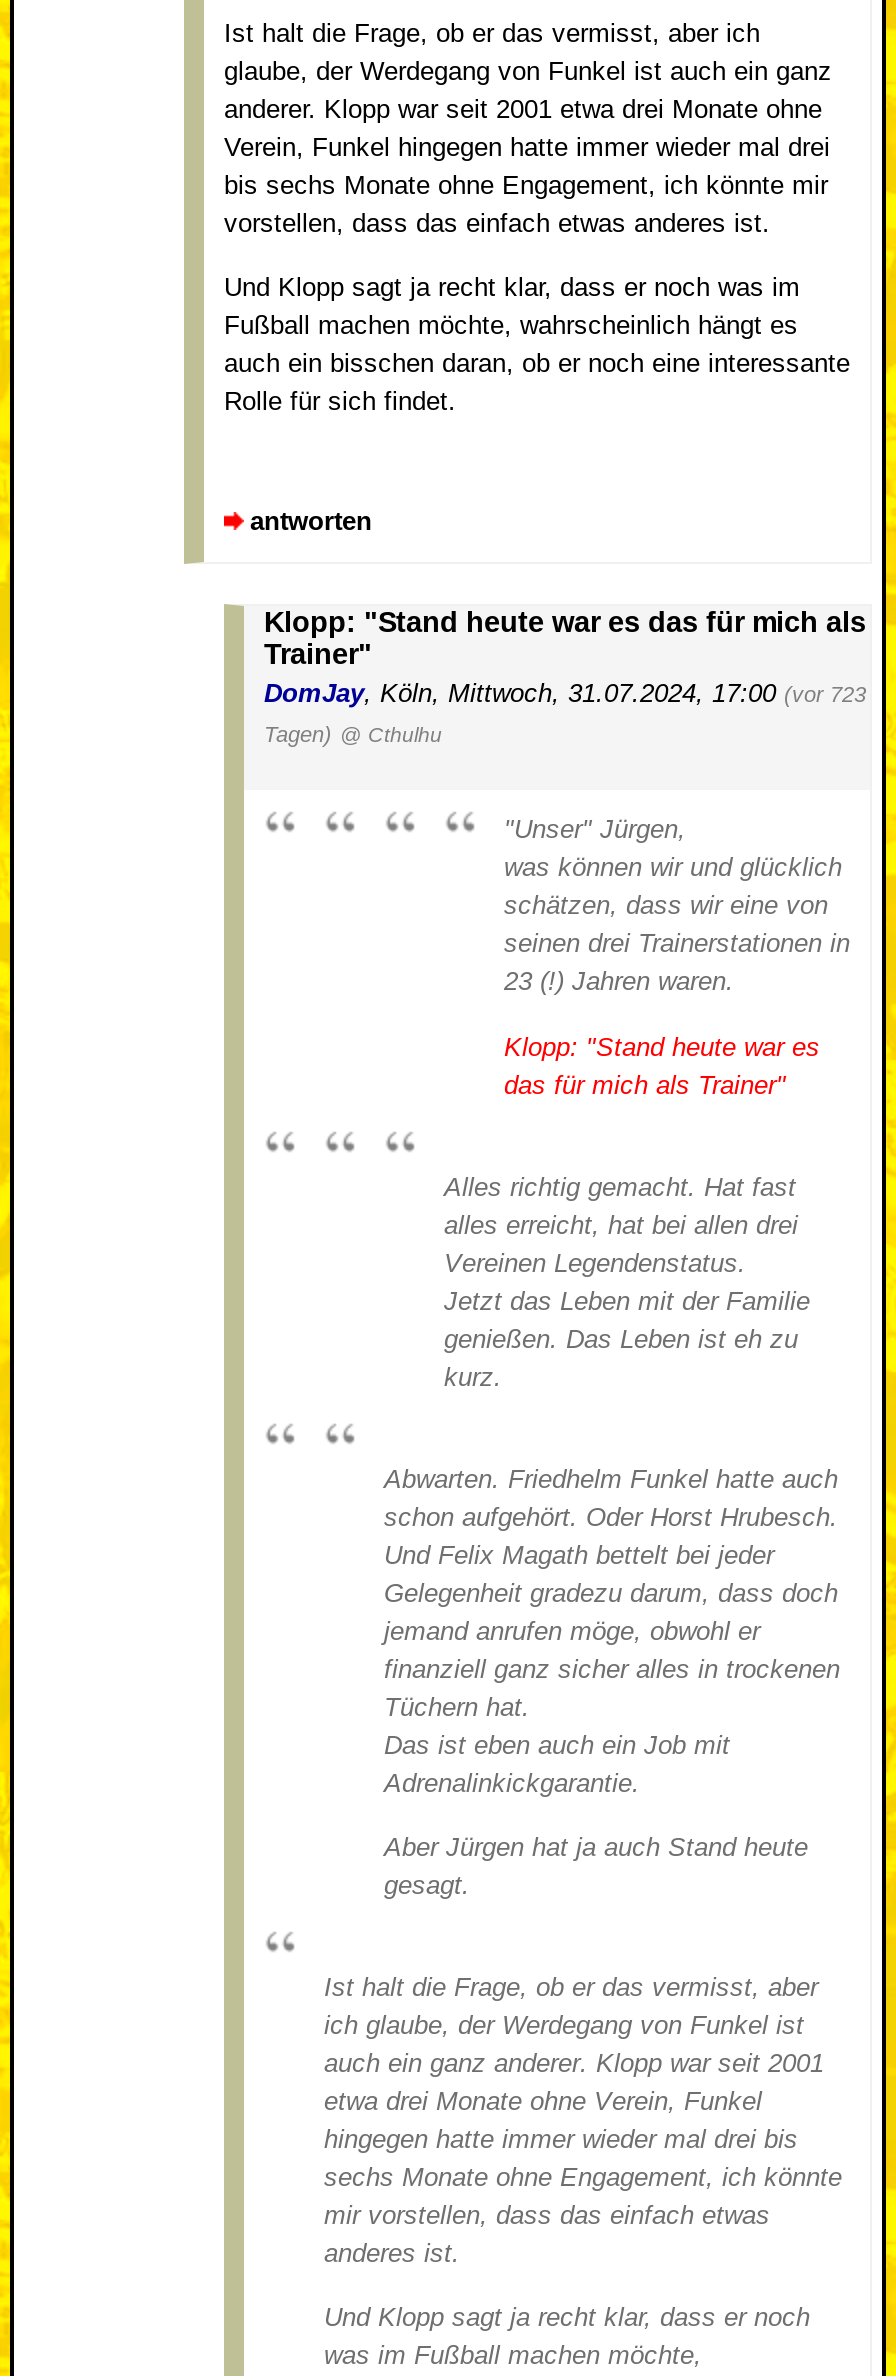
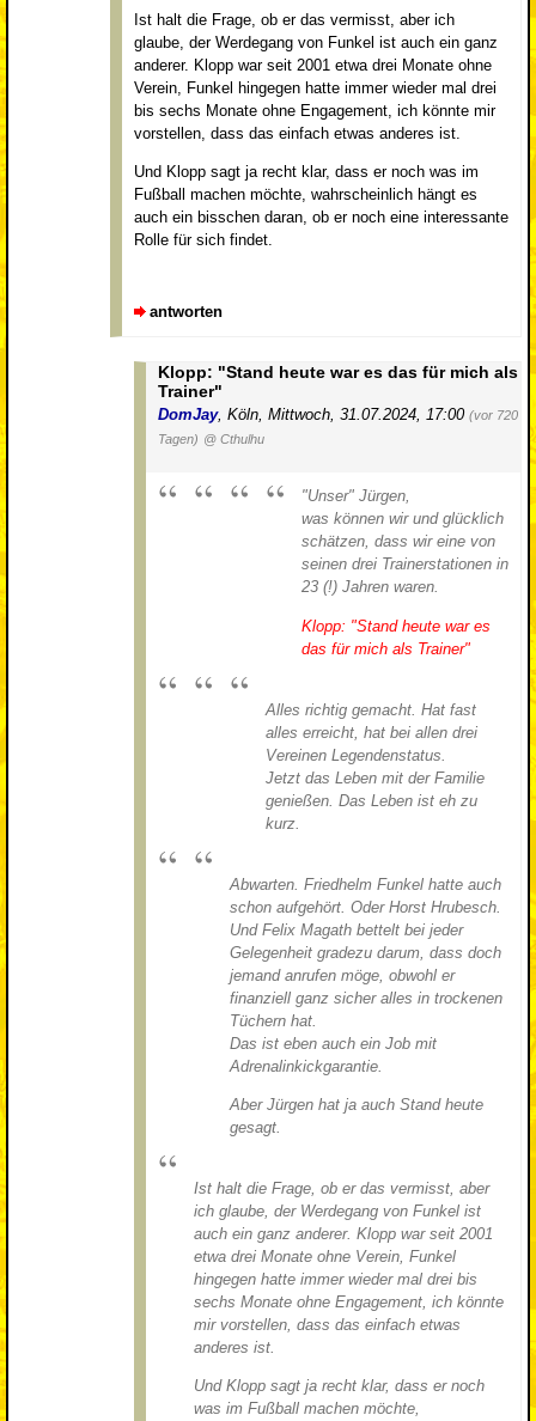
[264,678,866,708] DomJay, Köln, Mittwoch, 31.07.2024, 17:00 (vor 723 -> [158,406,518,424] DomJay, Köln, Mittwoch, 31.07.2024, 17:00 (vor 720

